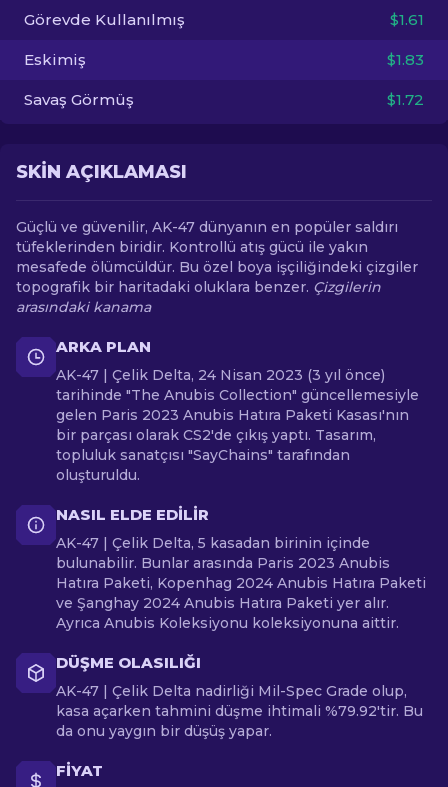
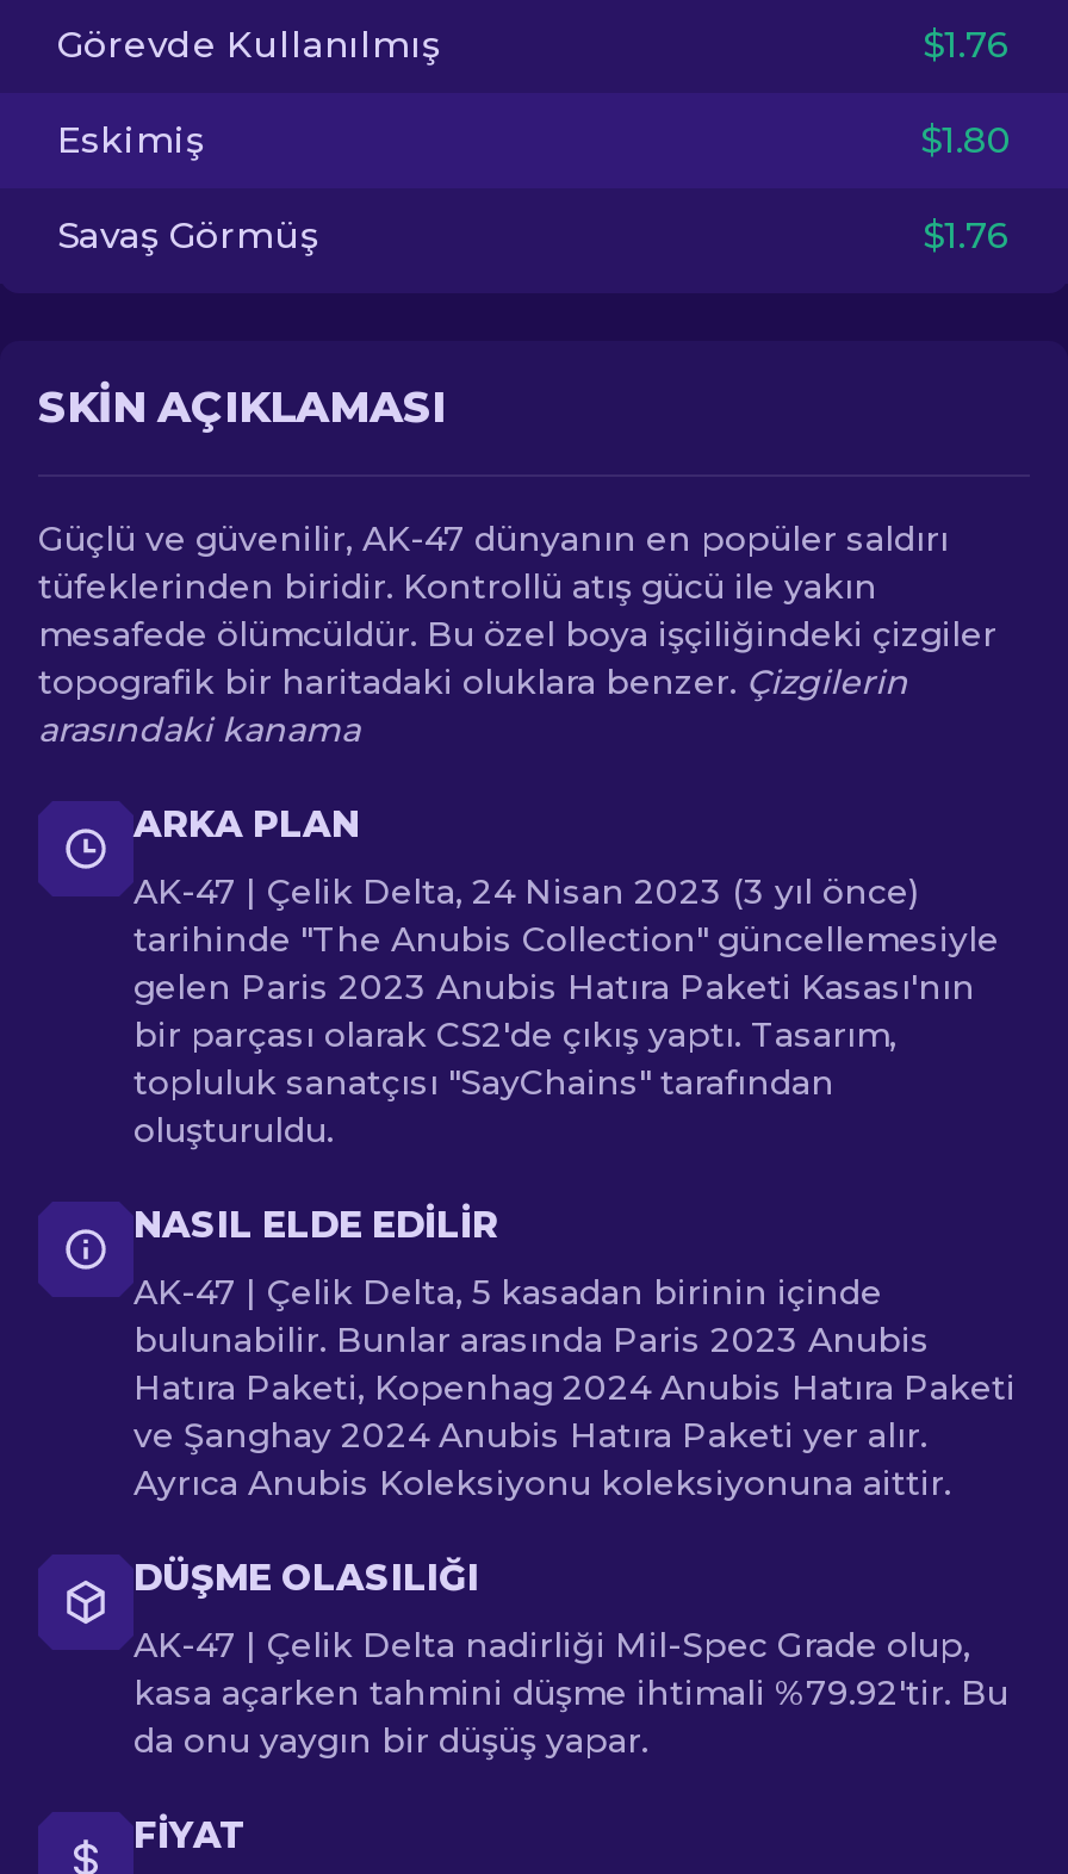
[390,10,424,29] $1.61 -> [923,21,1011,67] $1.76
[387,50,424,69] $1.83 -> [920,117,1011,162] $1.80
[387,90,424,109] $1.72 -> [923,212,1011,257] $1.76

